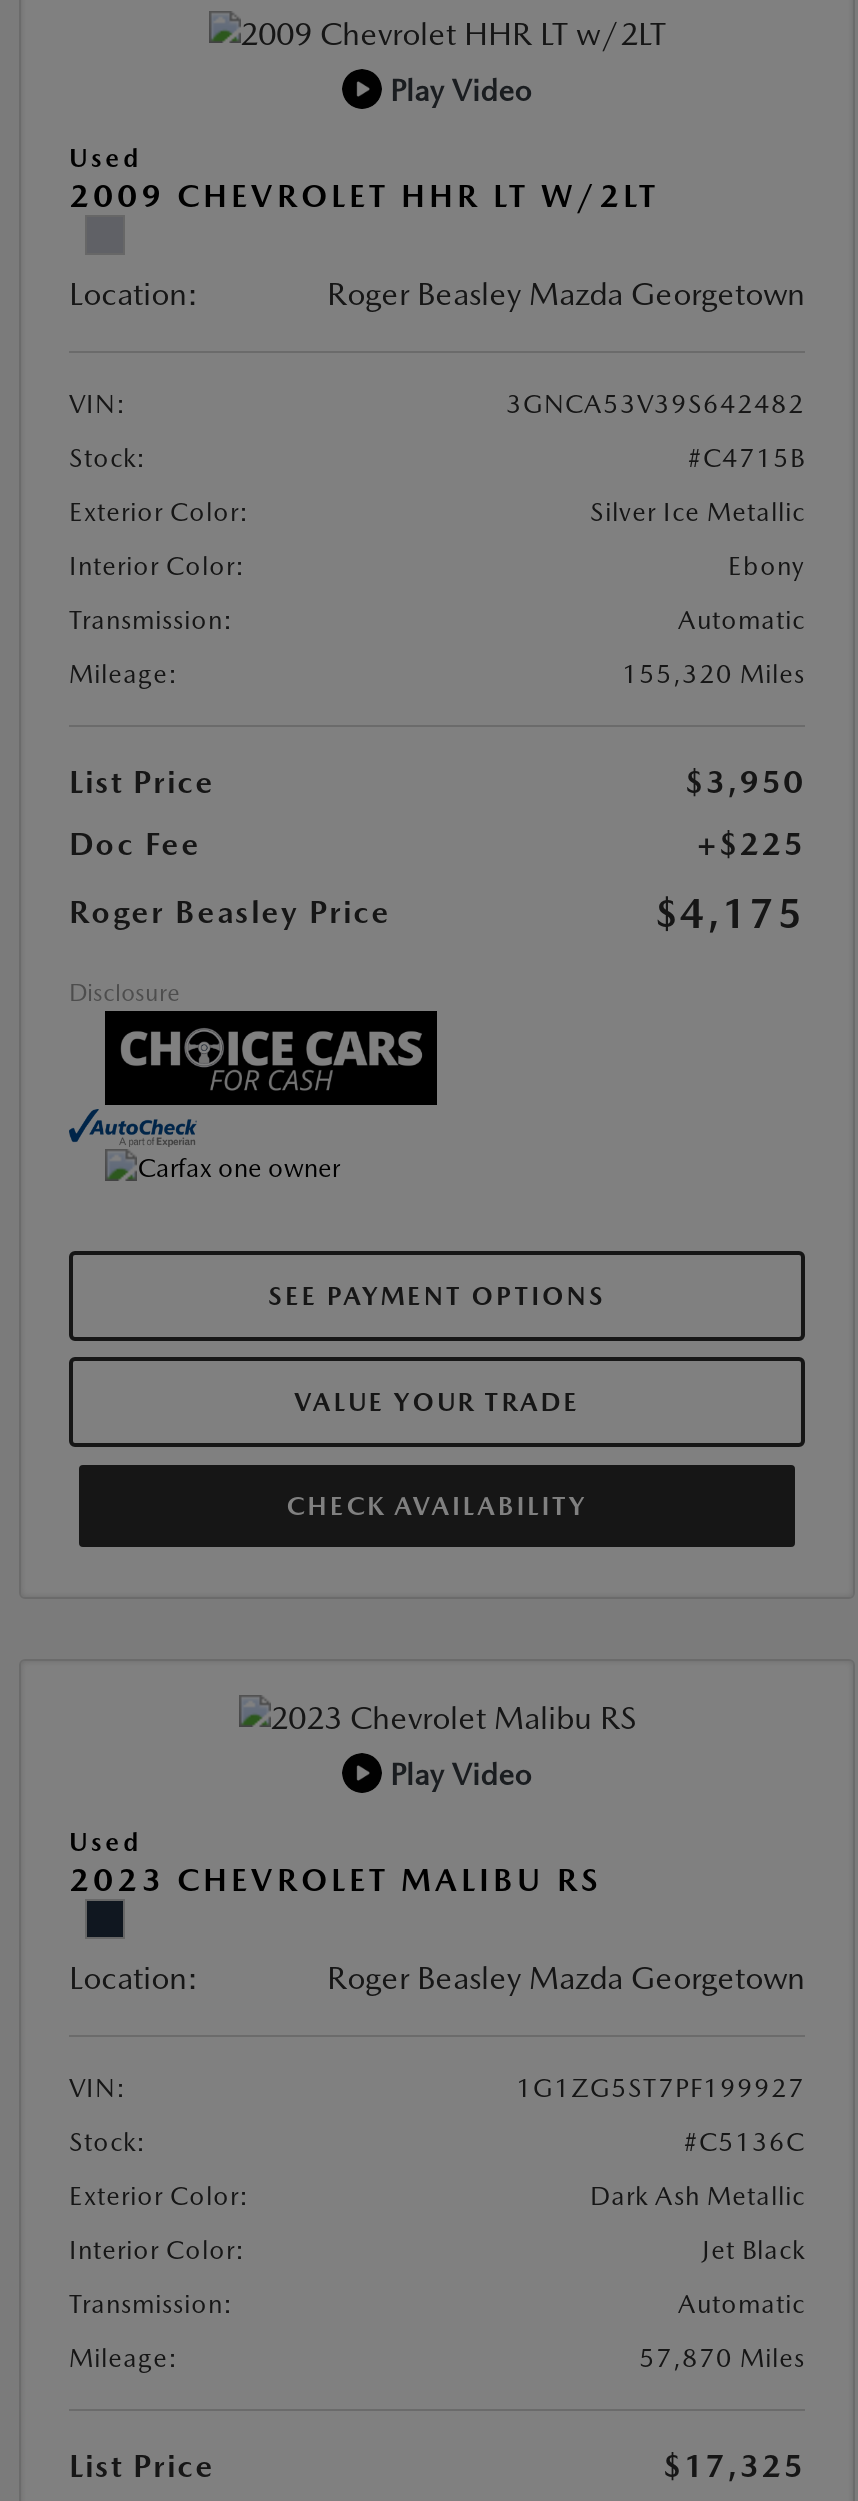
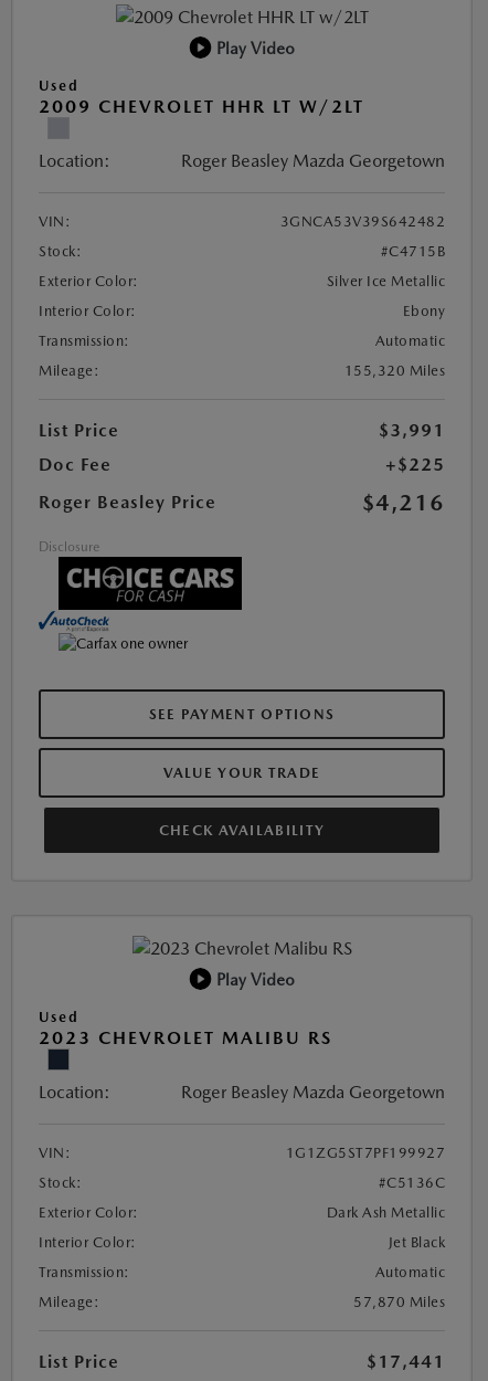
[685,763,805,801] $3,950 -> [379,420,445,441] $3,991
[655,889,805,937] $4,175 -> [362,490,445,516] $4,216
[663,2447,805,2485] $17,325 -> [367,1351,445,1372] $17,441

